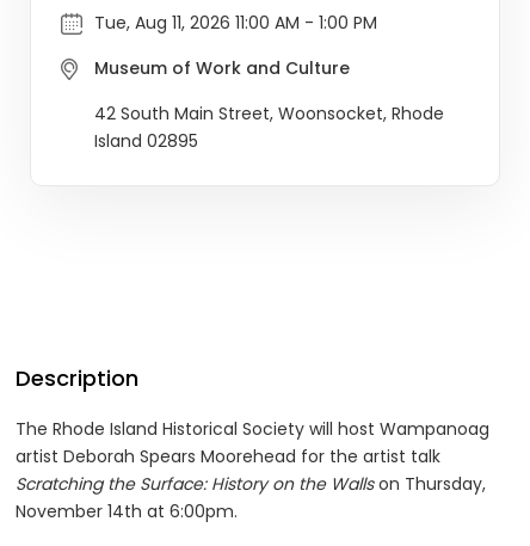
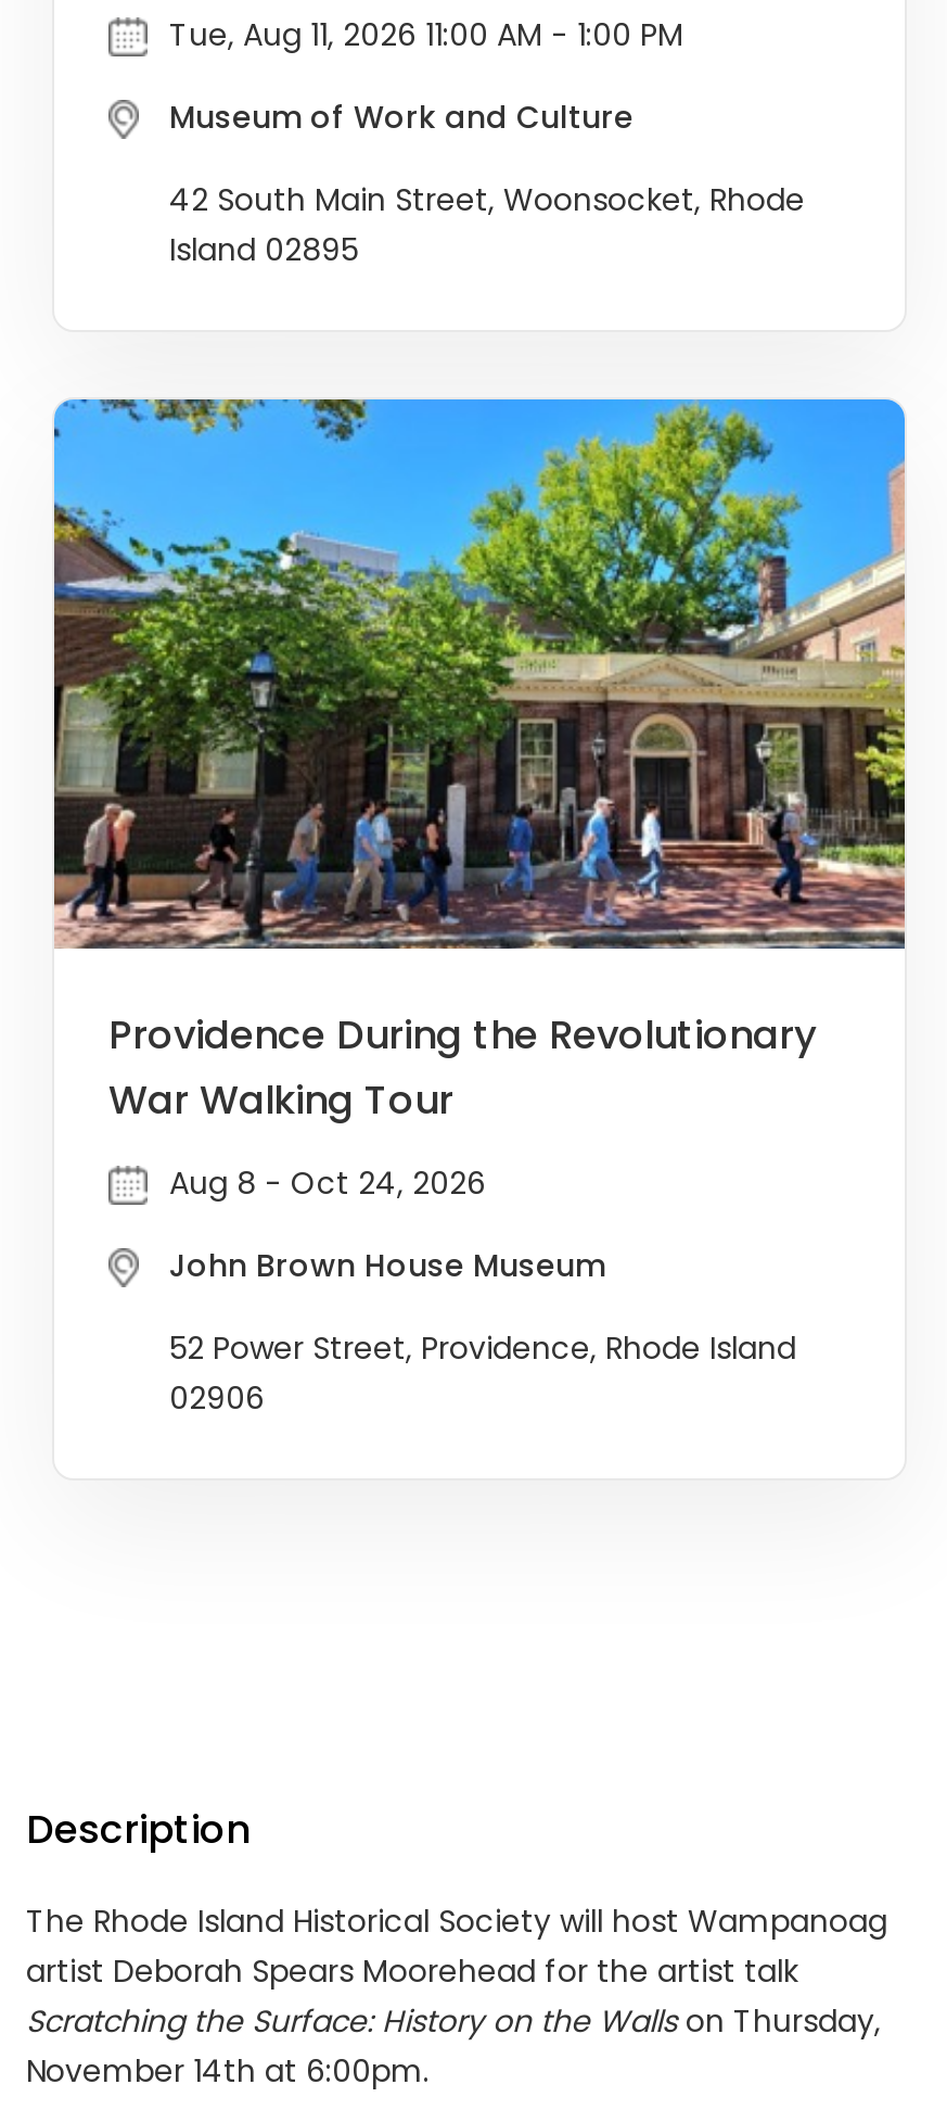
none -> [52,397,907,1419] [image] | Providence During the Revolutionary | War Walking Tour | Aug 8 - Oct 24, 2026 | John Brown House Museum | 52 Power Street, Providence, Rhode Island | 02906

